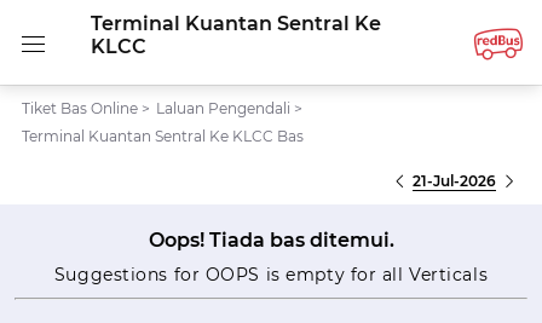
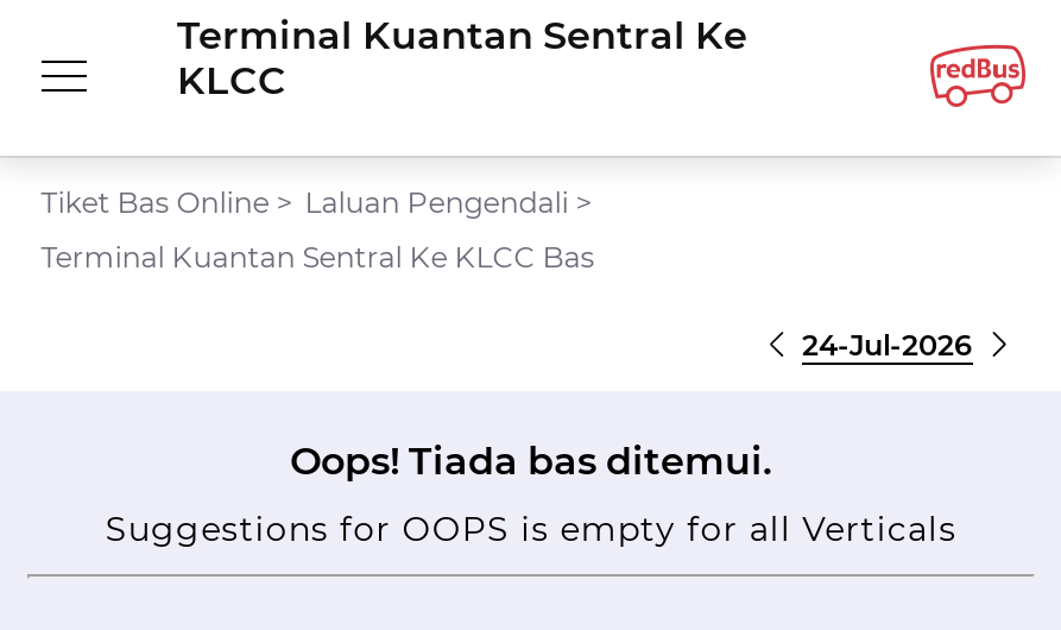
[413,172,496,190] 21-Jul-2026 -> [802,327,973,363] 24-Jul-2026

